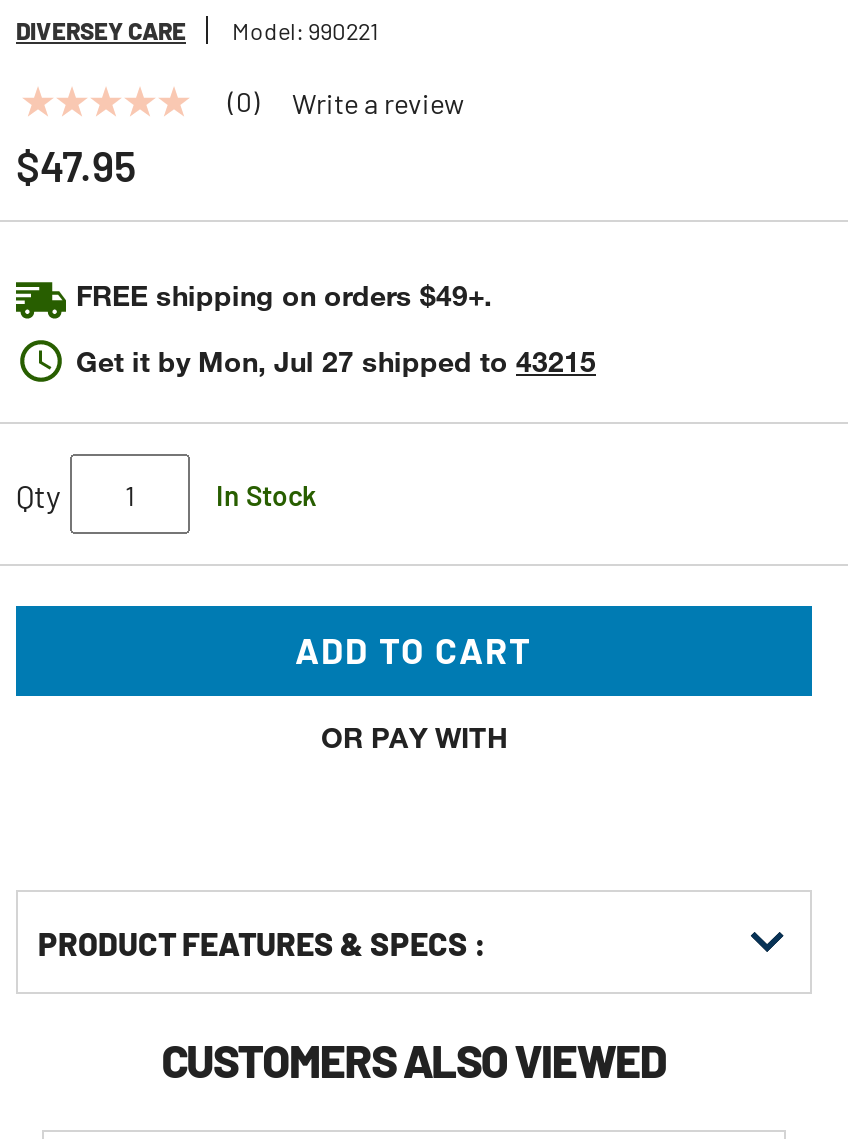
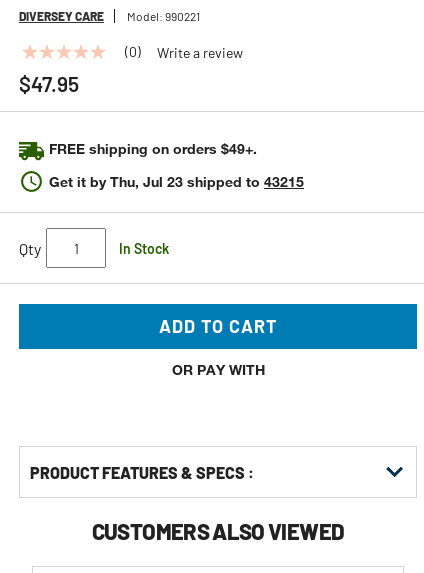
[76,344,596,378] Get it by Mon, Jul 27 shipped to 43215 -> [49,173,304,190] Get it by Thu, Jul 23 shipped to 43215

